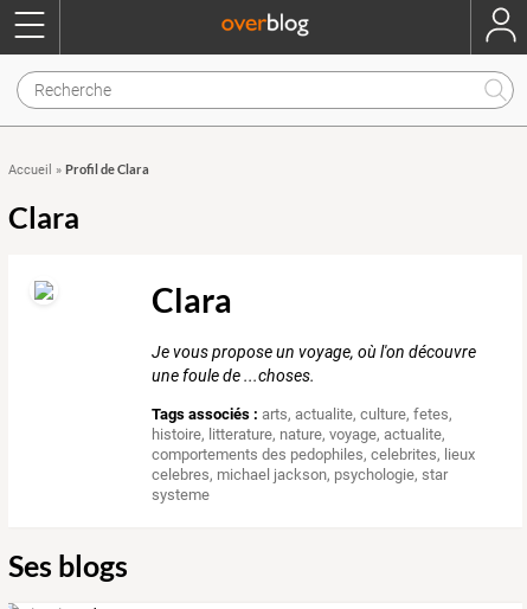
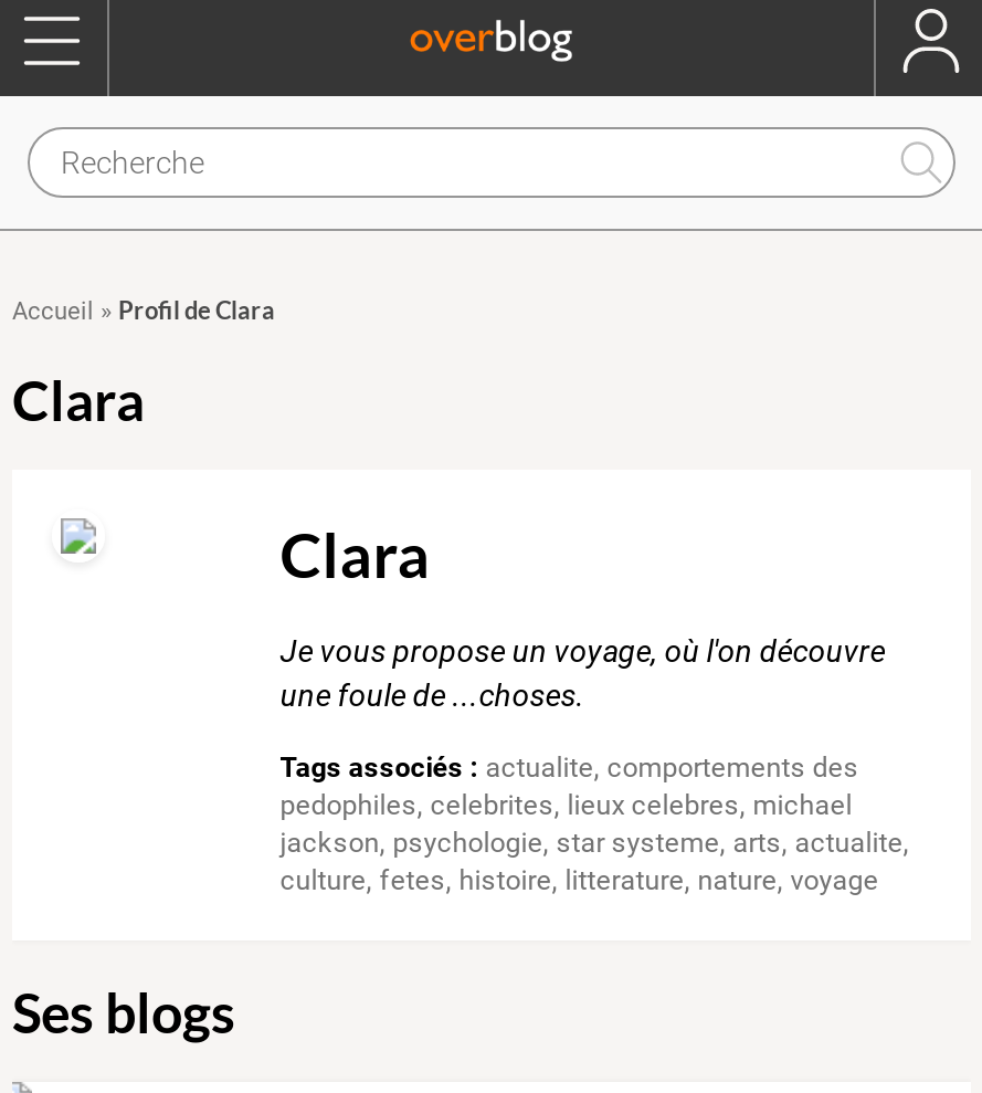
[152,406,475,504] Tags associés : arts, actualite, culture, fetes, | histoire, litterature, nature, voyage, actualite, | comportements des pedophiles, celebrites, lieux | celebres, michael jackson, psychologie, star | systeme -> [280,751,910,897] Tags associés : actualite, comportements des | pedophiles, celebrites, lieux celebres, michael | jackson, psychologie, star systeme, arts, actualite, | culture, fetes, histoire, litterature, nature, voyage

